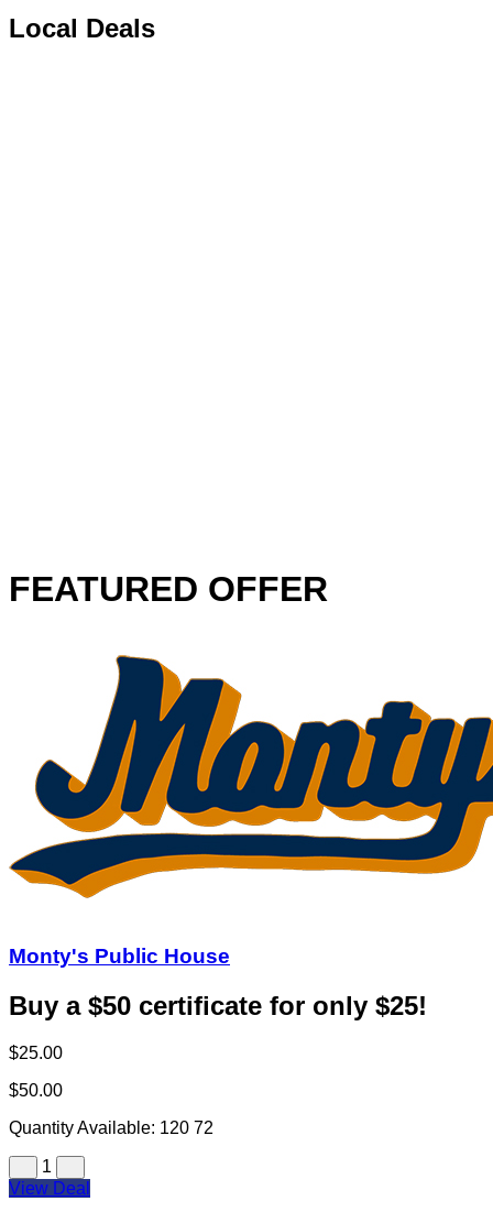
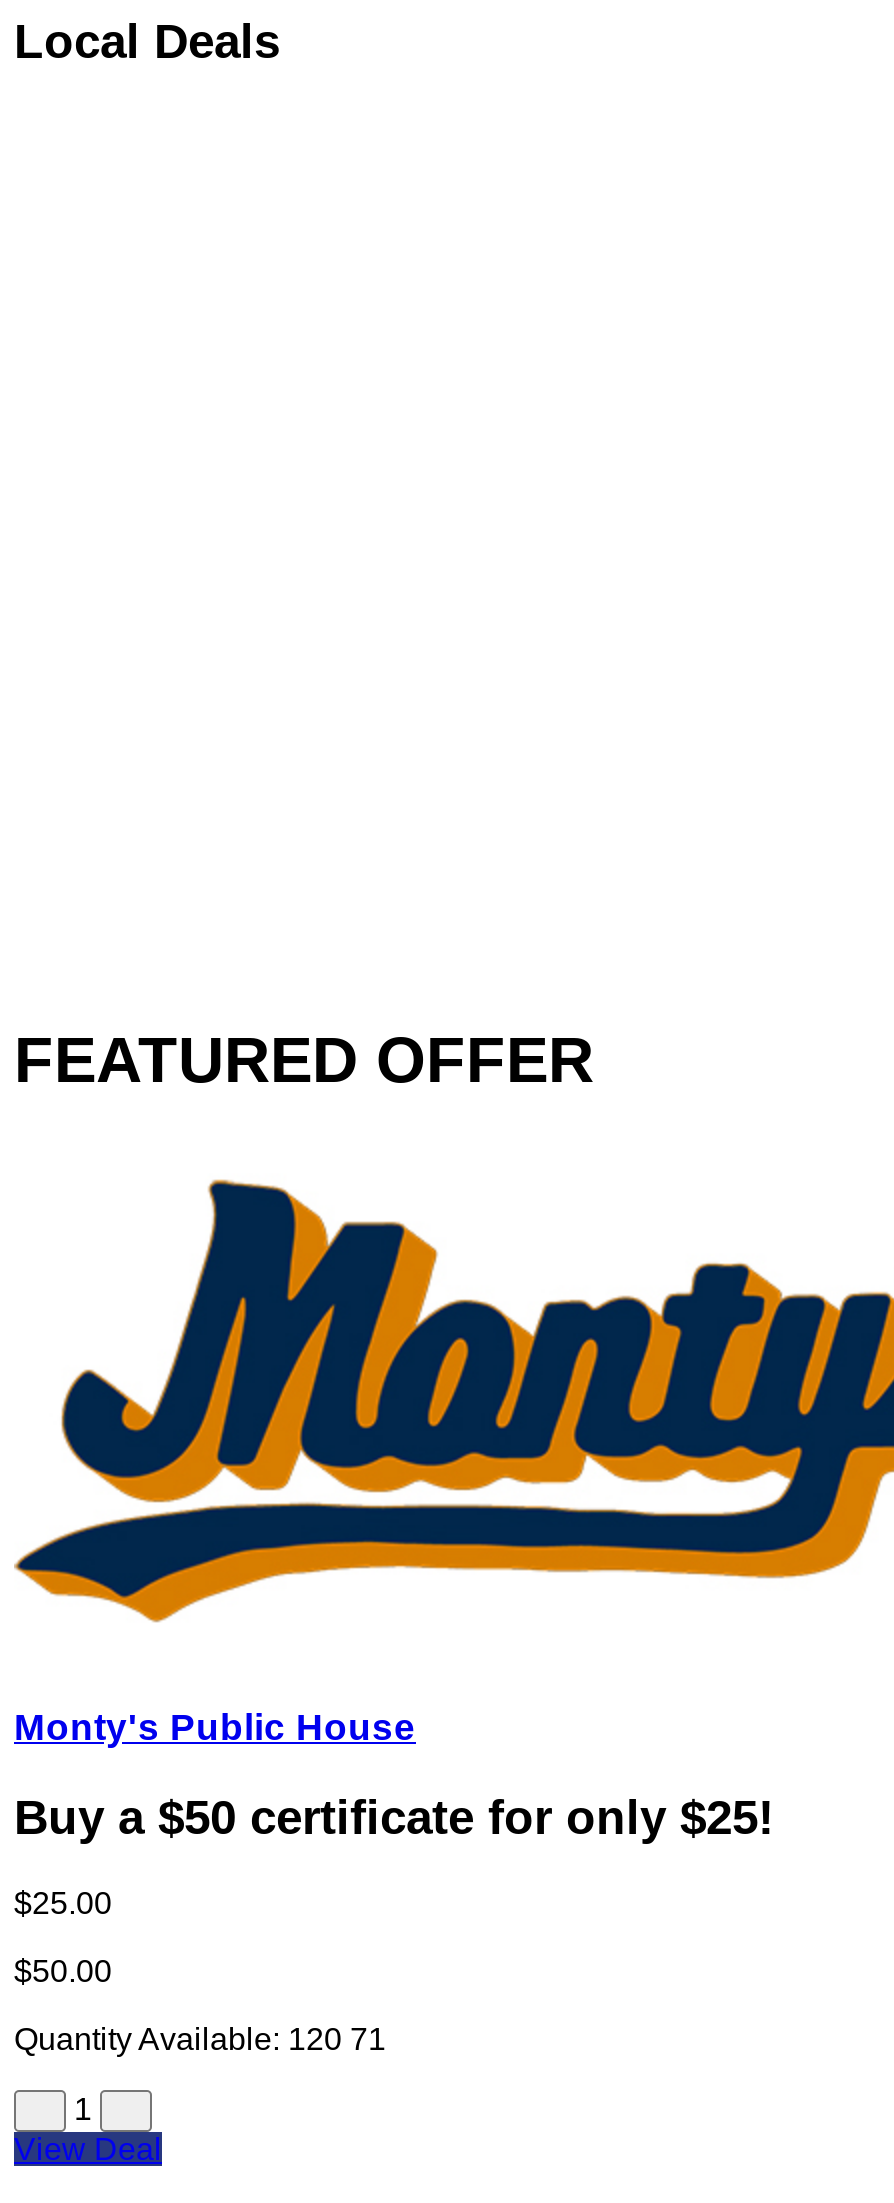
[9,1118,213,1137] Quantity Available: 120 72 -> [14,2022,386,2056] Quantity Available: 120 71

